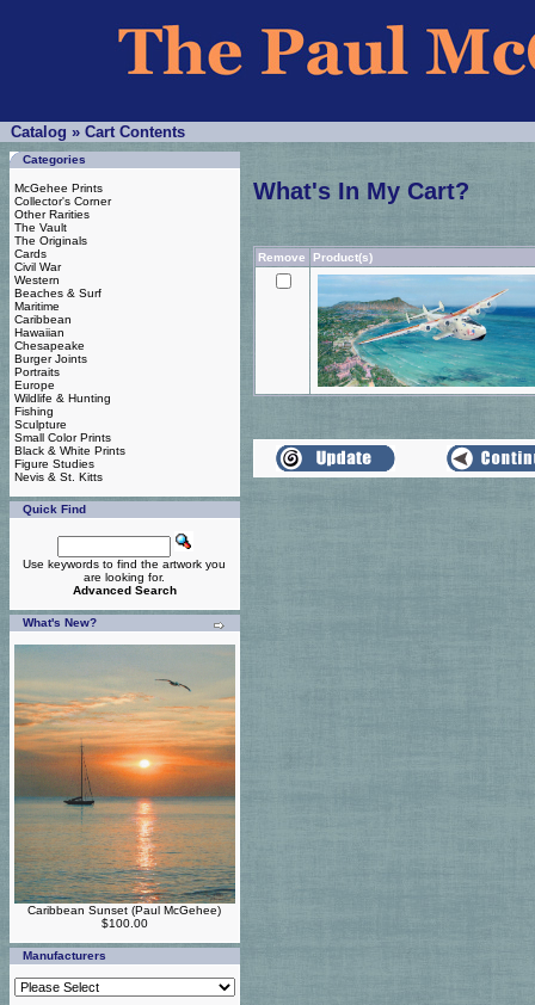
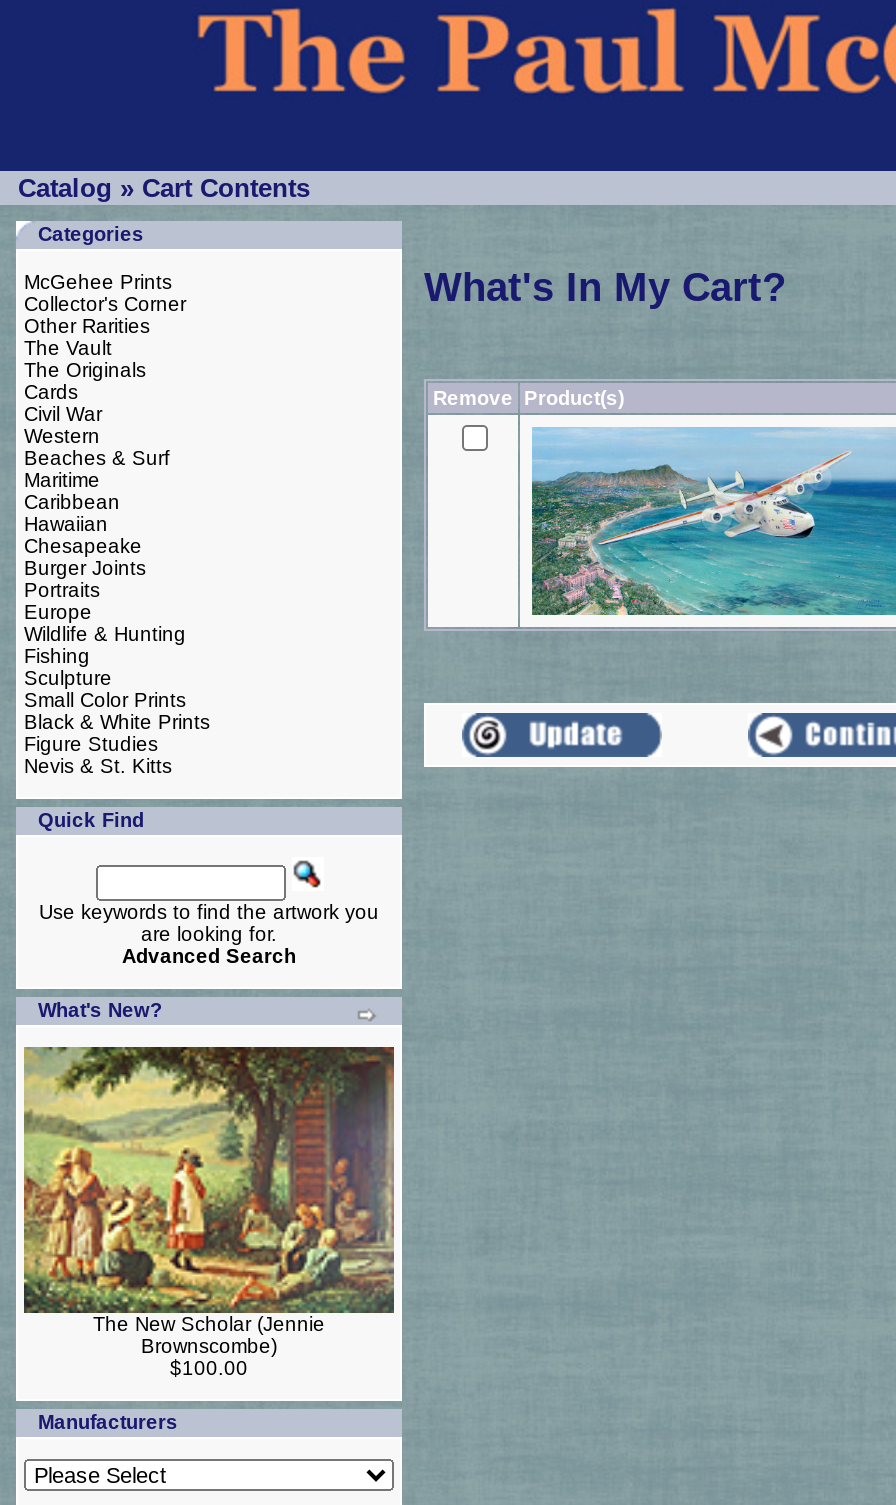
[14,645,235,917] [image] | Caribbean Sunset (Paul McGehee) -> [24,1045,394,1357] [image] | The New Scholar (Jennie | Brownscombe)

